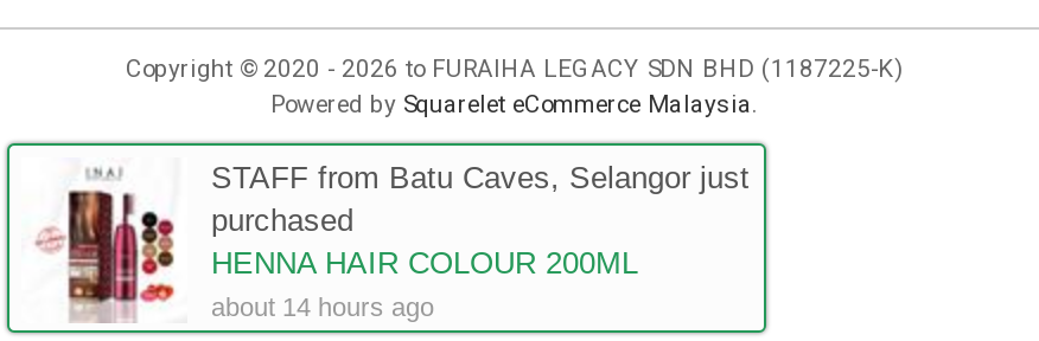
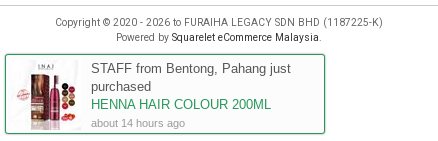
[211,160,750,195] STAFF from Batu Caves, Selangor just -> [91,61,291,76] STAFF from Bentong, Pahang just

